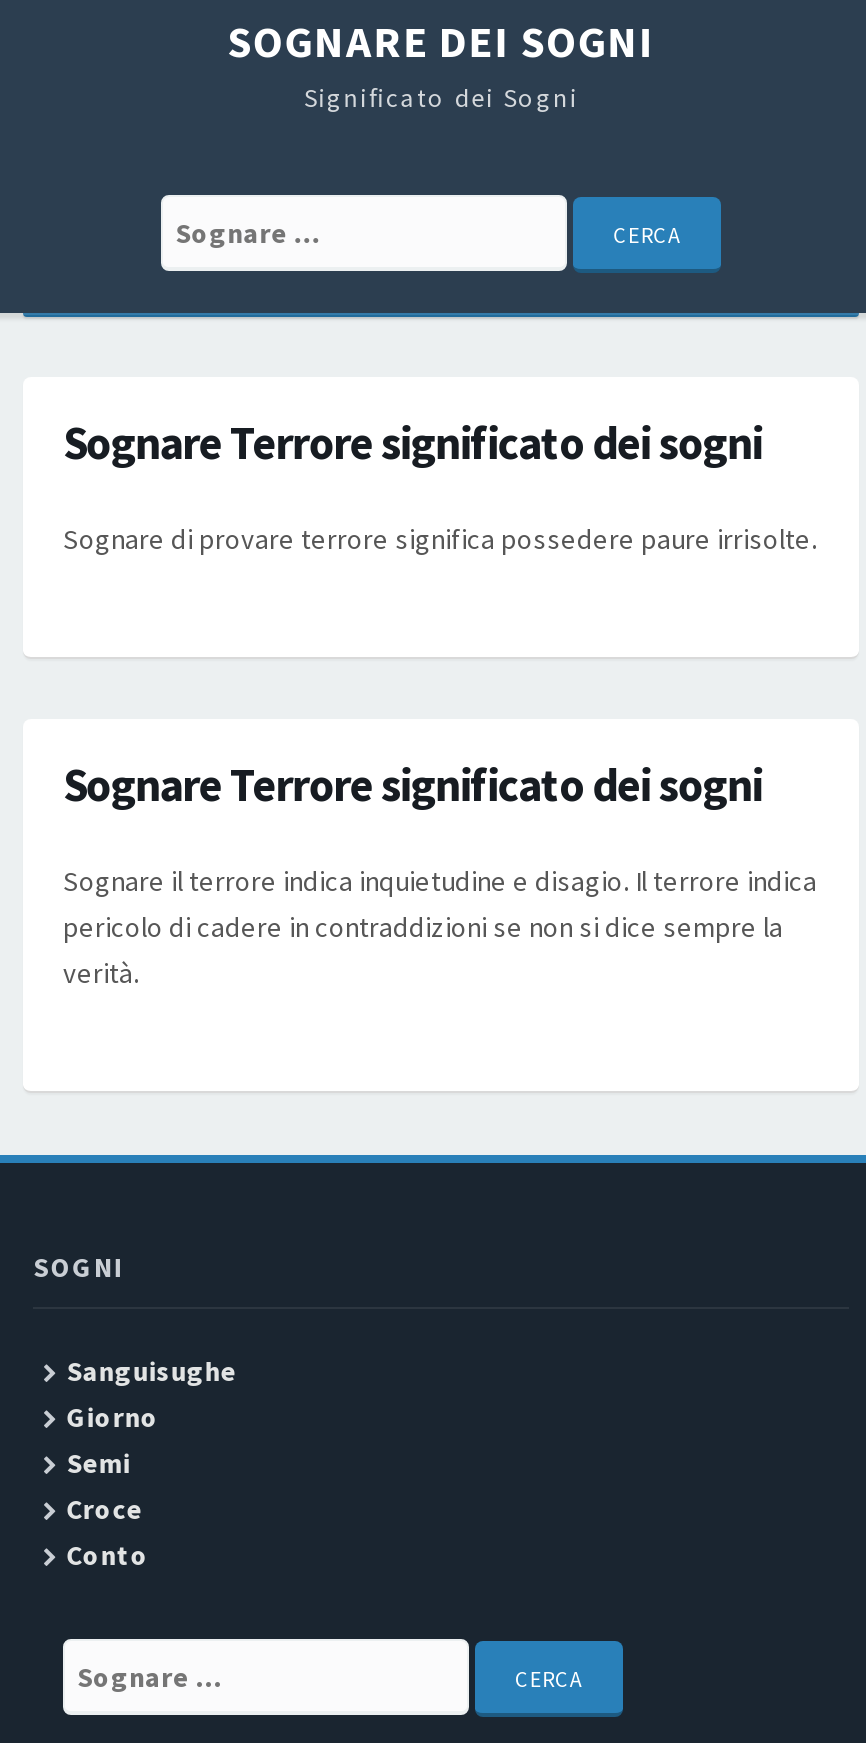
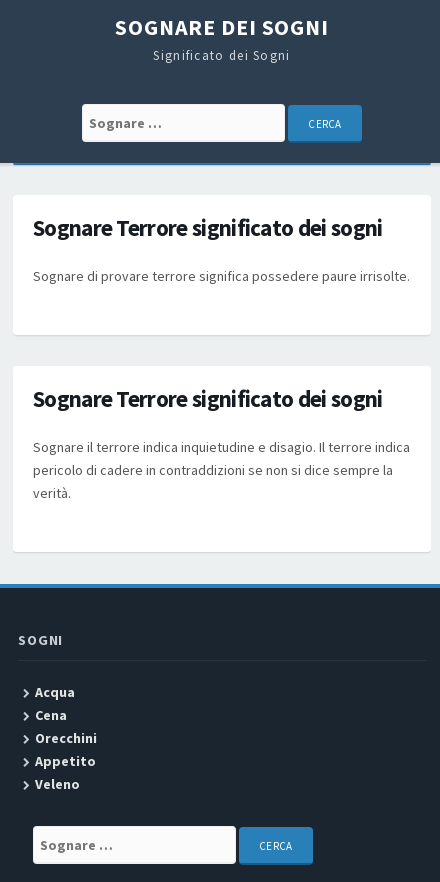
[67,1353,237,1573] Sanguisughe | Giorno | Semi | Croce | Conto -> [35,683,97,793] Acqua | Cena | Orecchini | Appetito | Veleno

